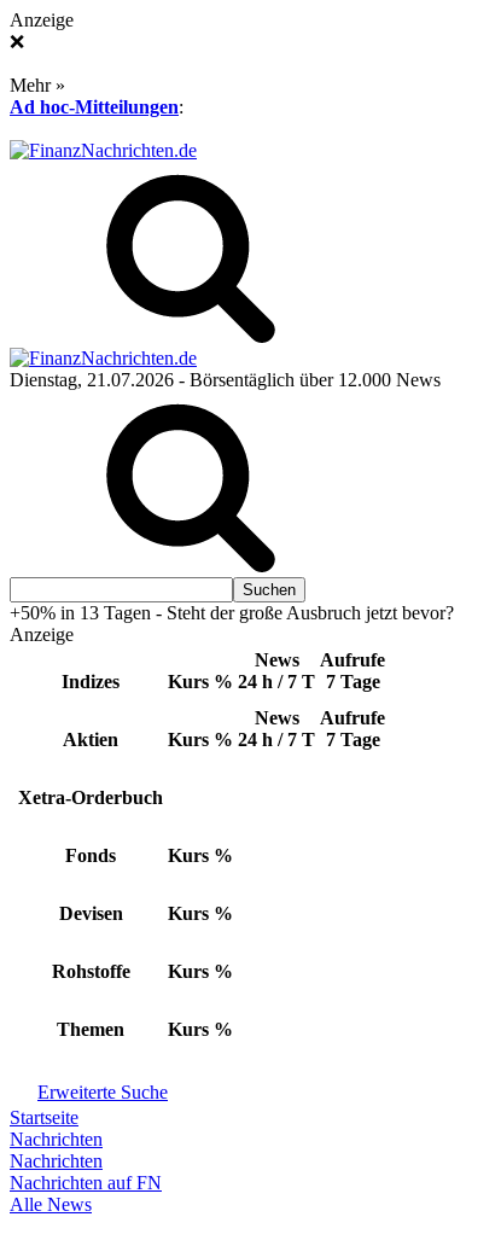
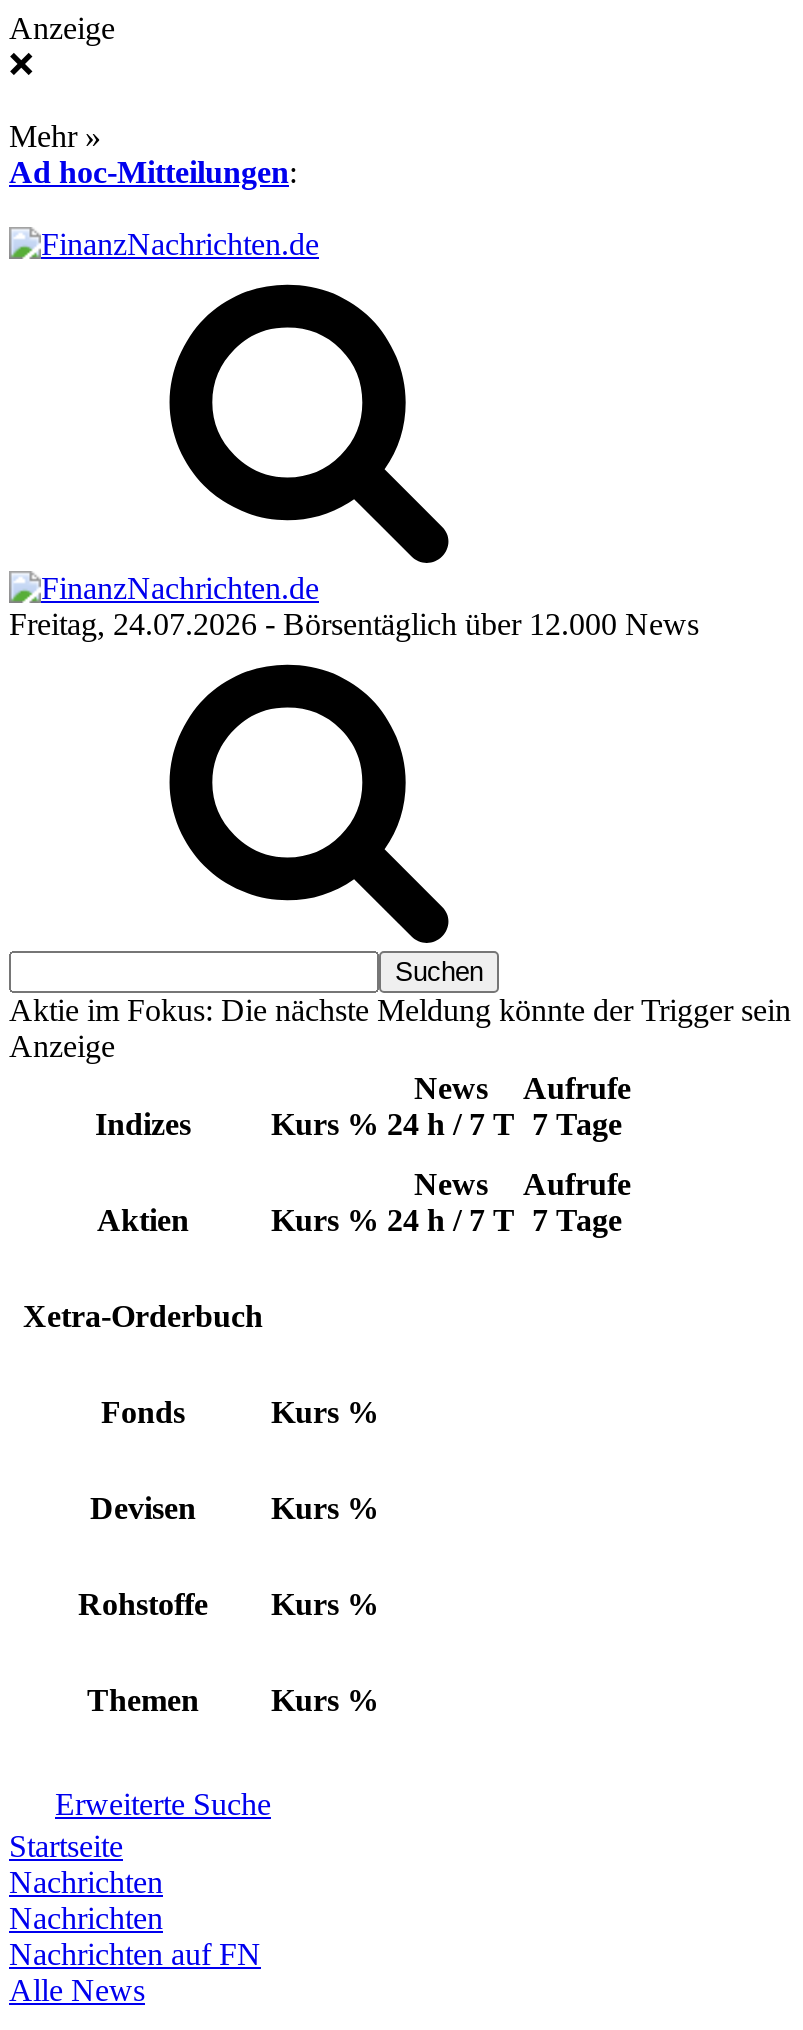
[10,369,441,390] Dienstag, 21.07.2026 - Börsentäglich über 12.000 News -> [9,607,699,641] Freitag, 24.07.2026 - Börsentäglich über 12.000 News
[10,602,454,623] +50% in 13 Tagen - Steht der große Ausbruch jetzt bevor? -> [9,993,791,1027] Aktie im Fokus: Die nächste Meldung könnte der Trigger sein

